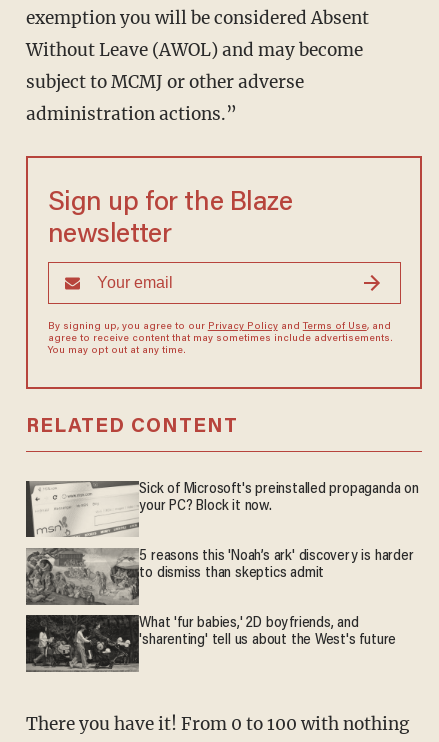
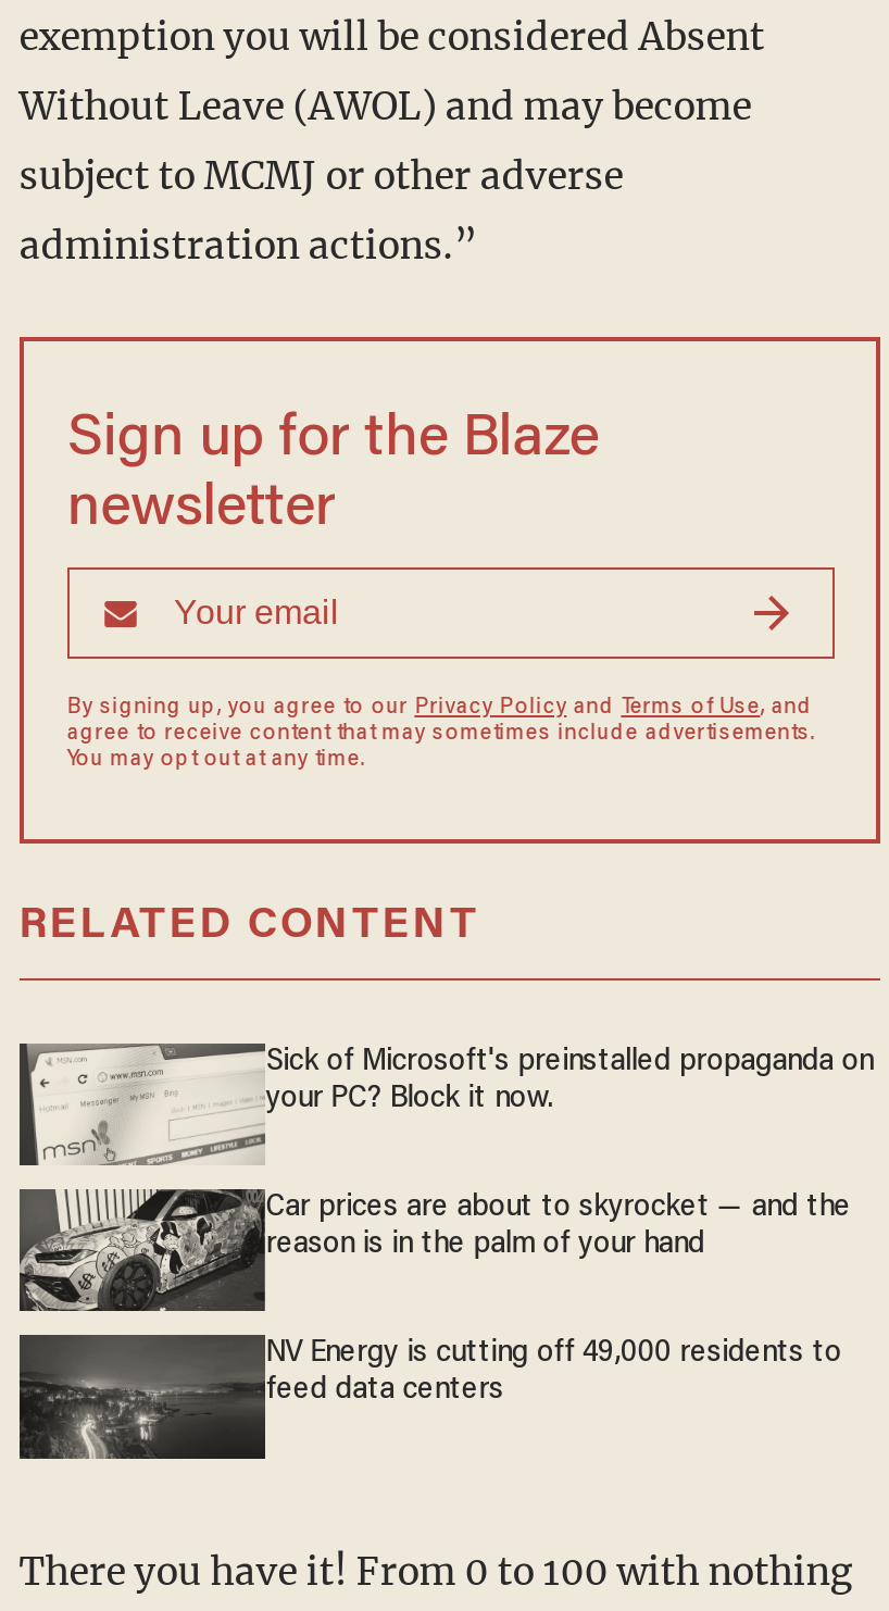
[26,548,414,606] [image] | 5 reasons this 'Noah’s ark' discovery is harder | to dismiss than skeptics admit -> [20,1189,851,1313] [image] | Car prices are about to skyrocket — and the | reason is in the palm of your hand
[26,616,396,672] [image] | What 'fur babies,' 2D boyfriends, and | 'sharenting' tell us about the West's future -> [20,1335,842,1459] [image] | NV Energy is cutting off 49,000 residents to | feed data centers

